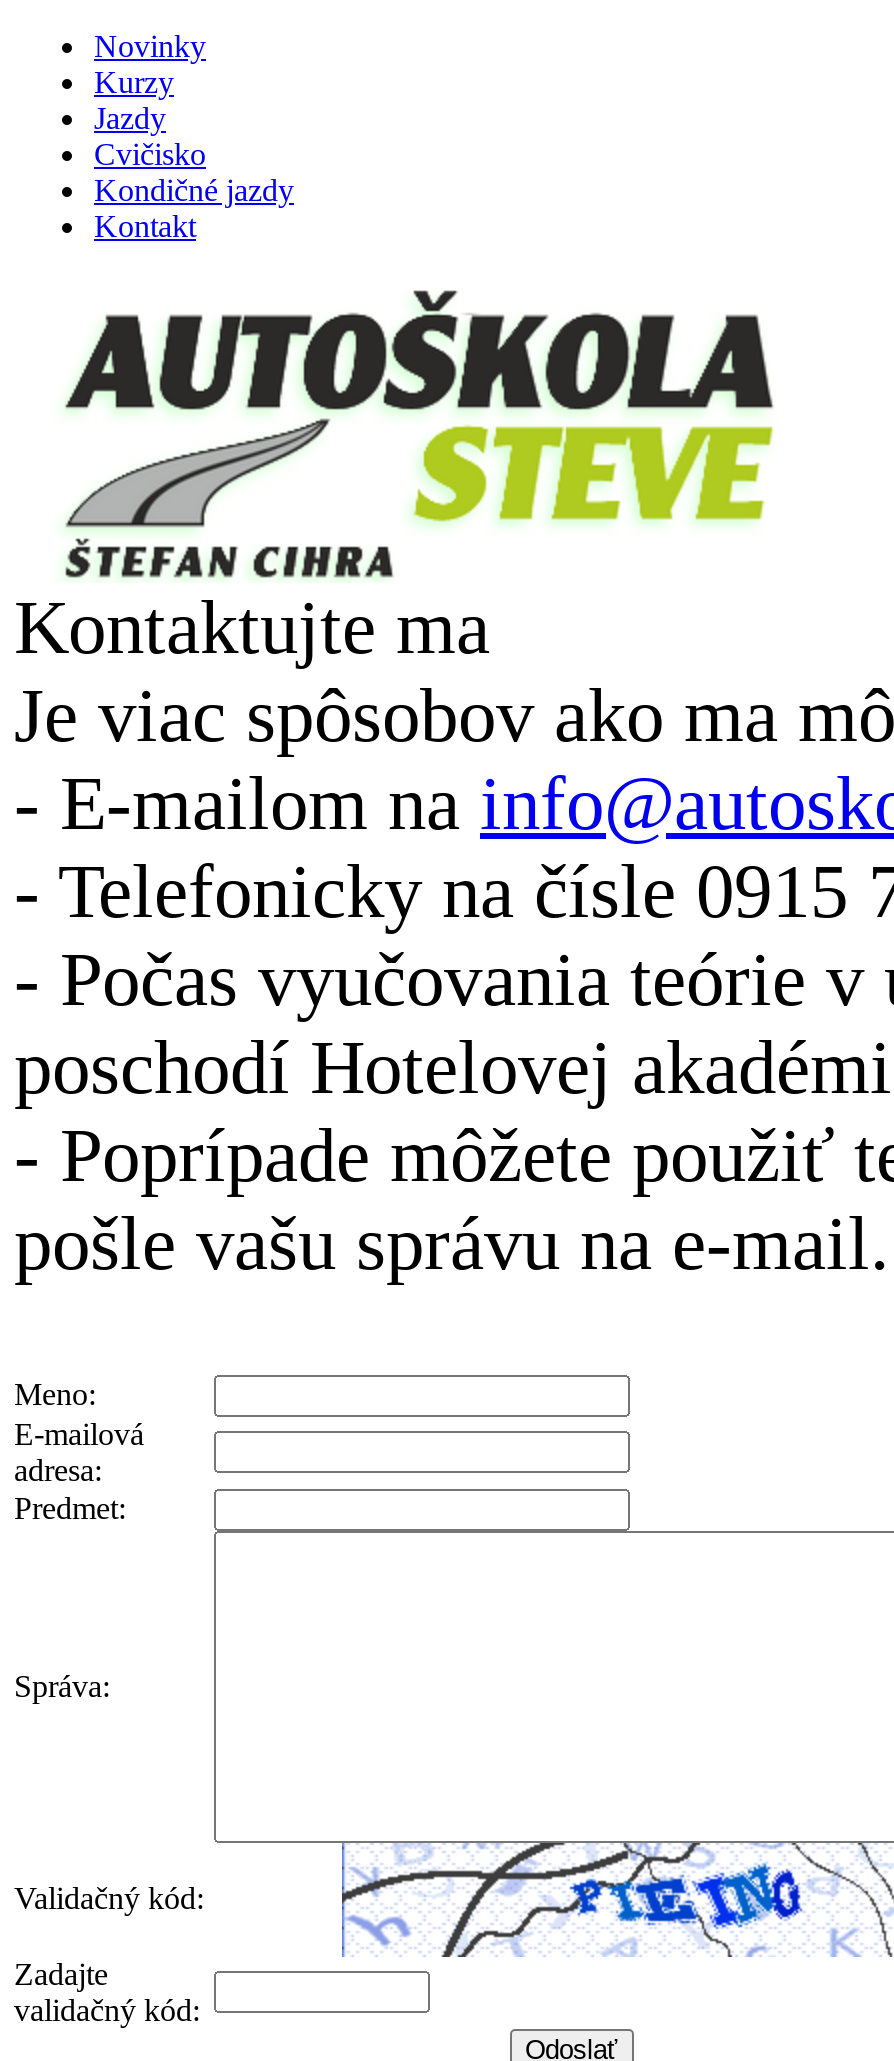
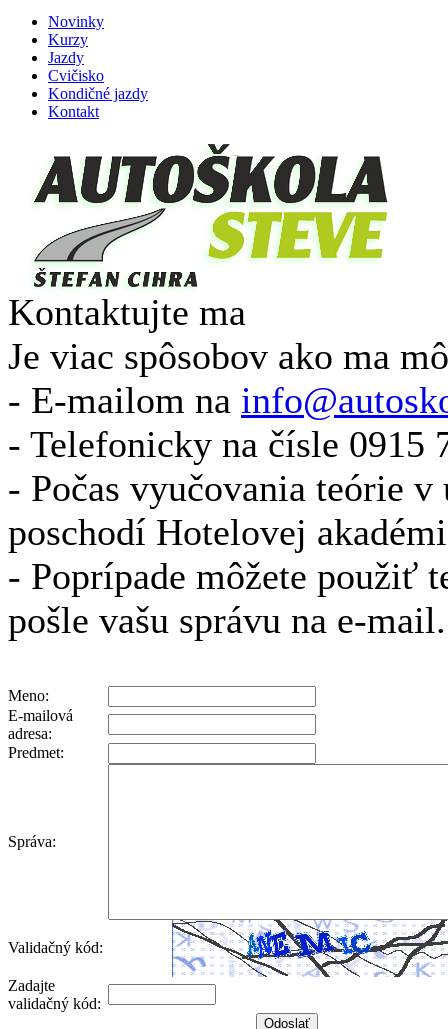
[340,1841,888,1959] [image] -> [171,919,445,978] [image]

